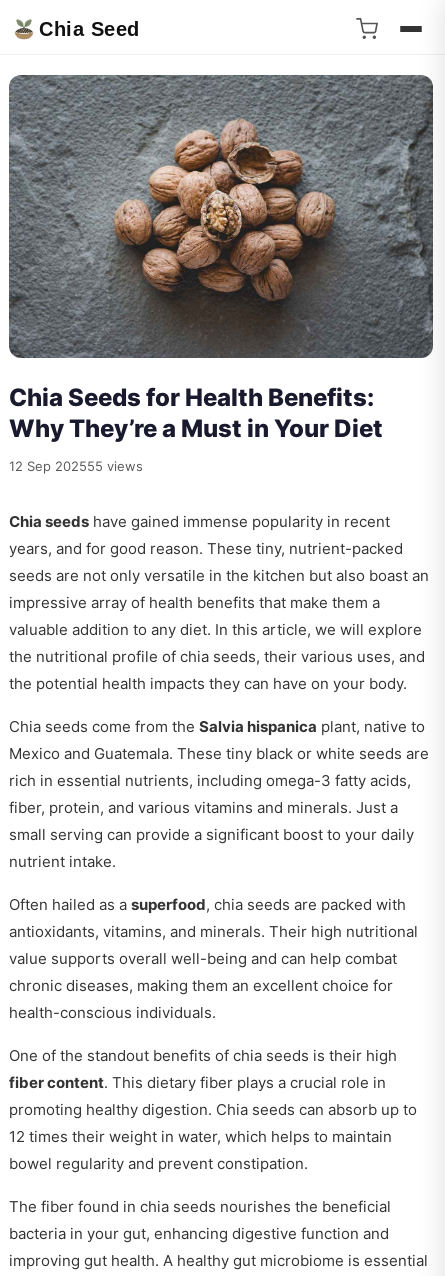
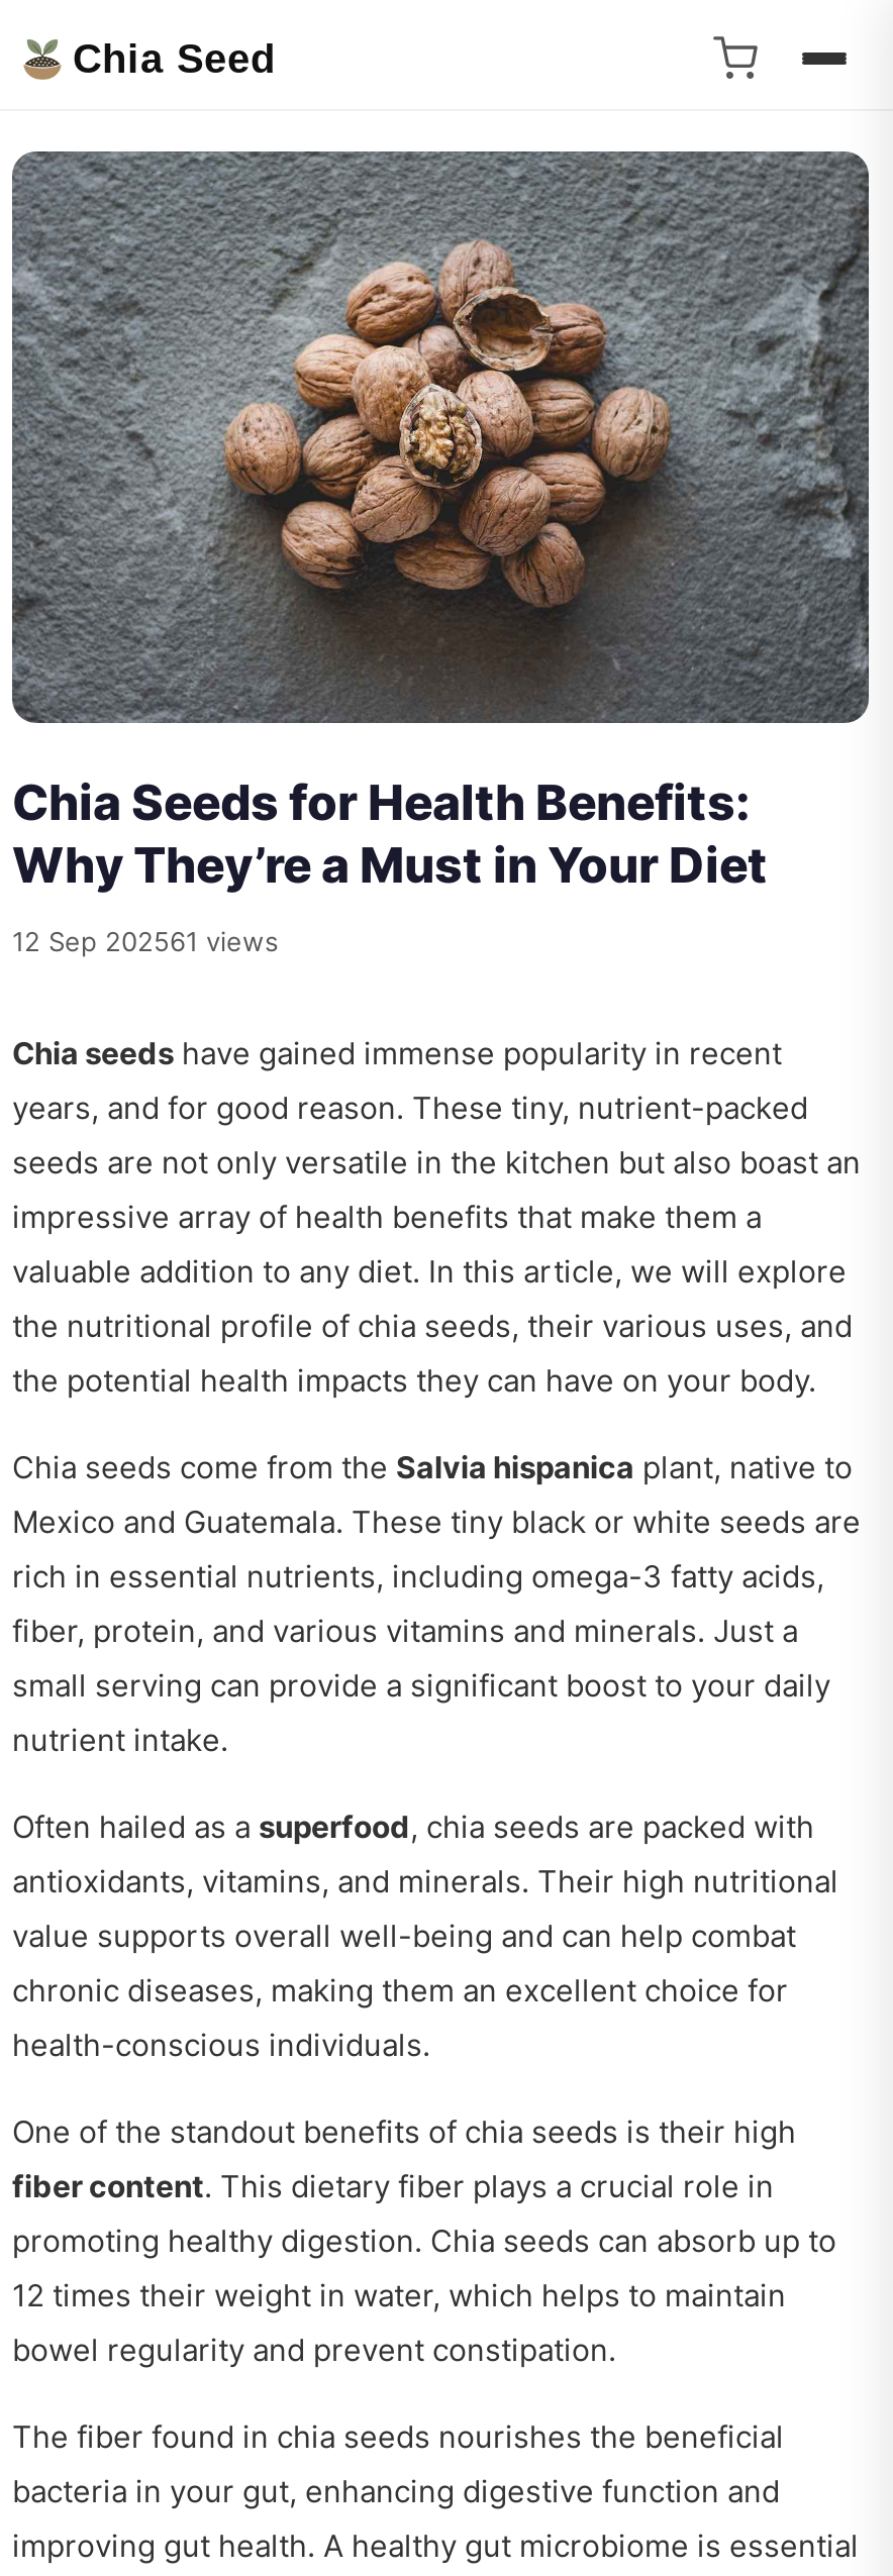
[9,457,143,473] 12 Sep 202555 views -> [12,924,279,956] 12 Sep 202561 views

